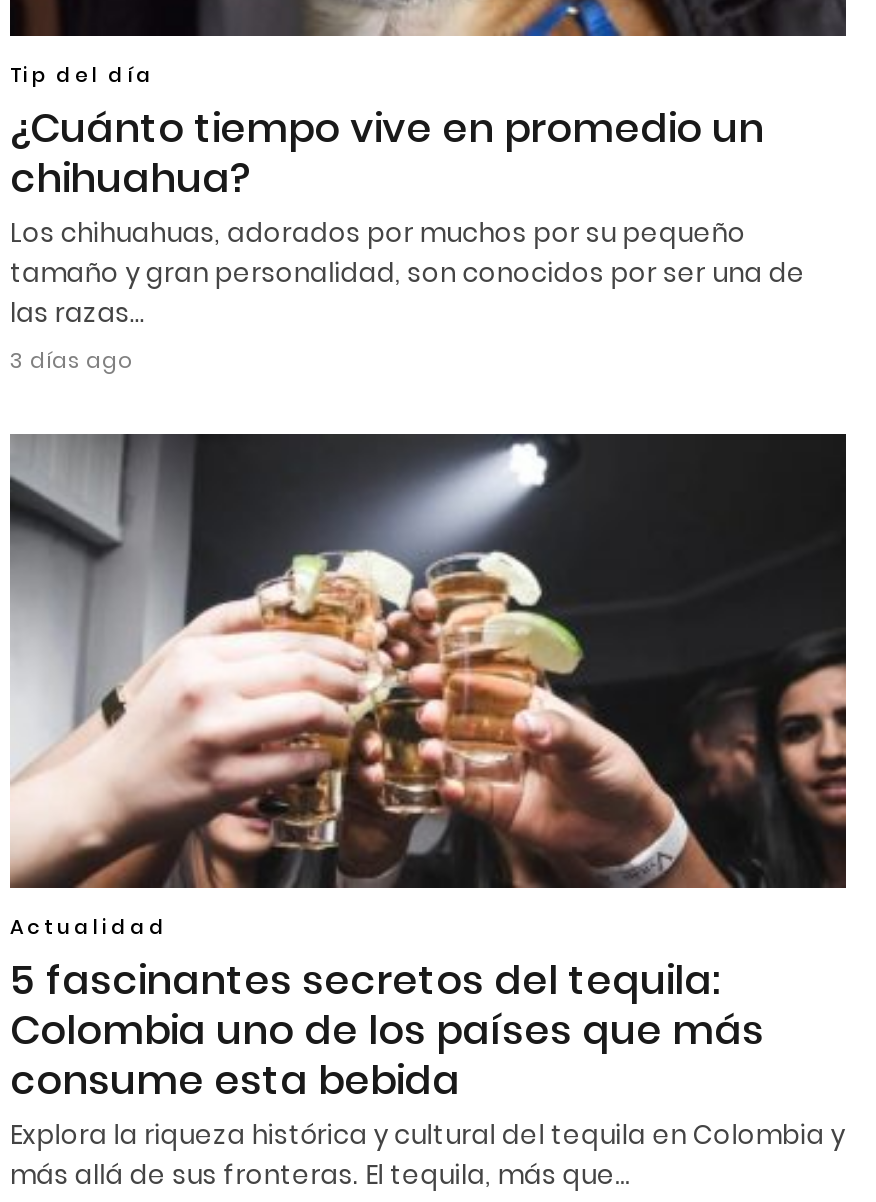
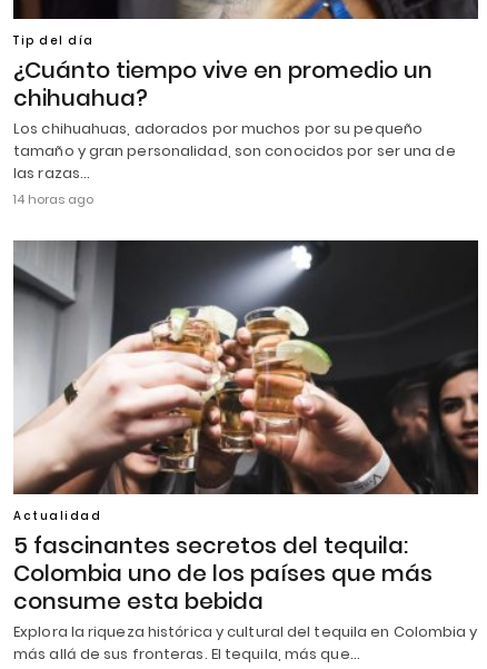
[10,343,132,375] 3 días ago -> [13,191,93,209] 14 horas ago

